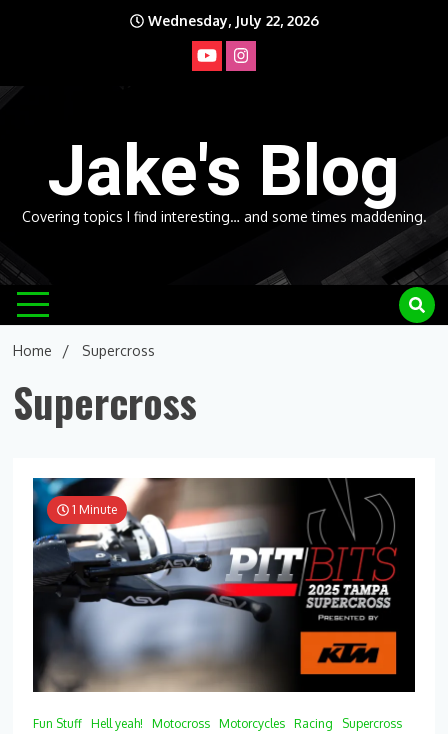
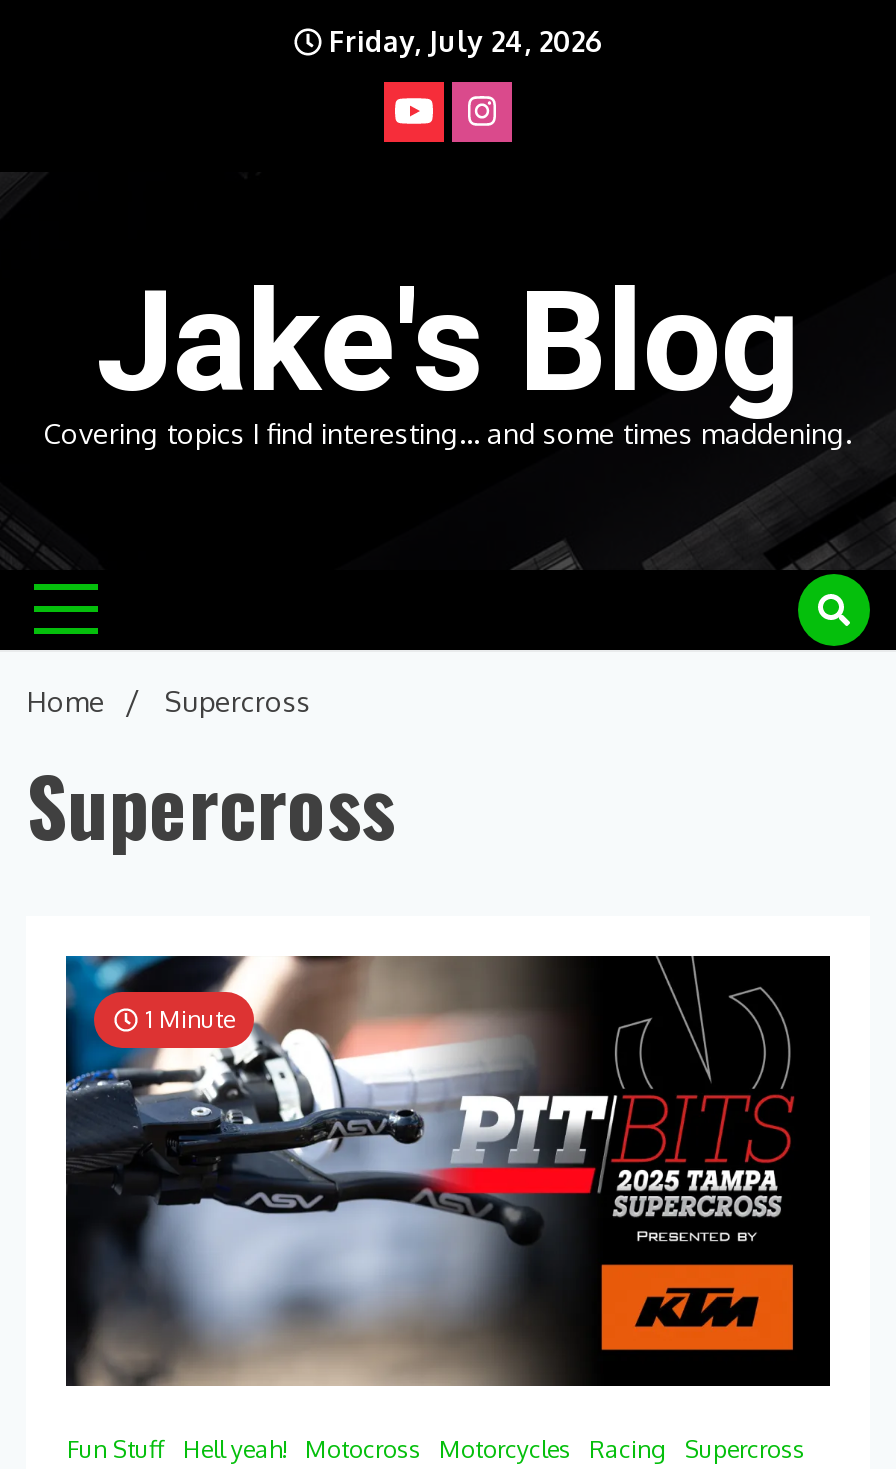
[143,12,318,29] Wednesday, July 22, 2026 -> [321,24,603,58] Friday, July 24, 2026

